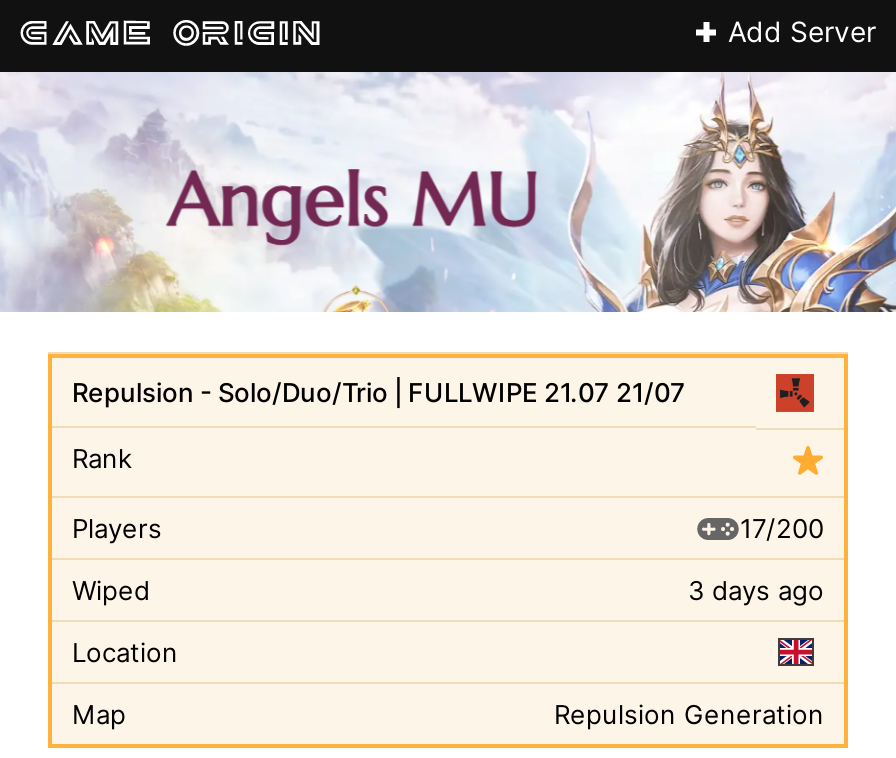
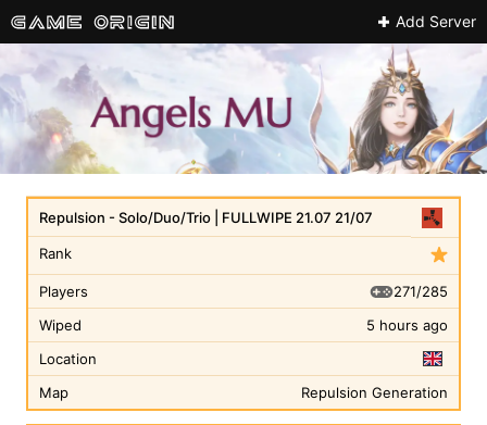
[740,511,824,543] 17/200 -> [394,282,448,299] 271/285
[688,574,824,606] 3 days ago -> [366,316,448,334] 5 hours ago

